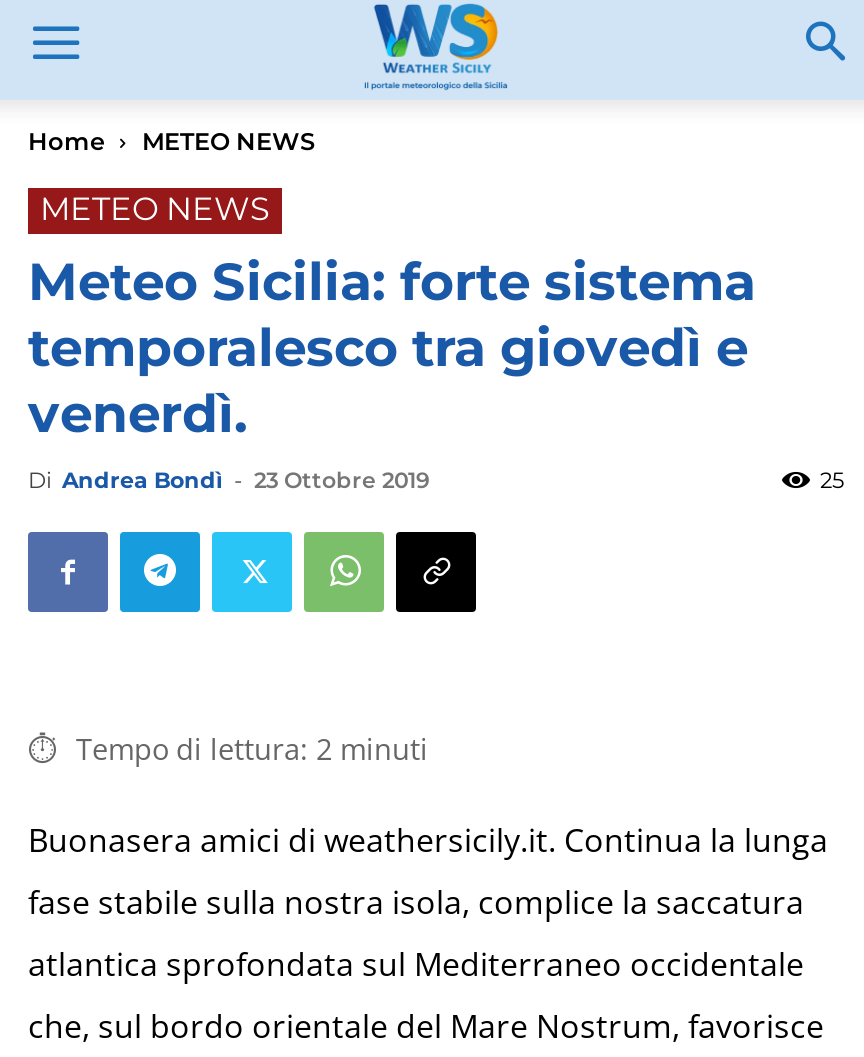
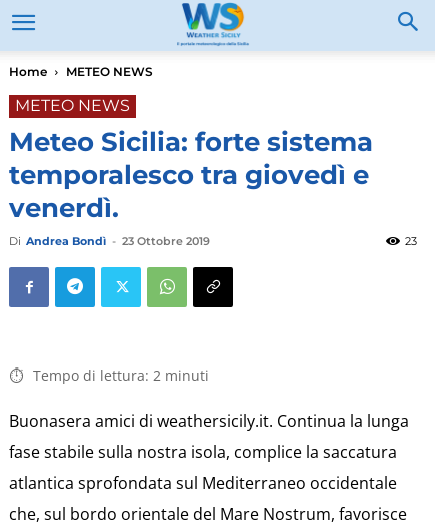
[820,466,844,494] 25 -> [405,234,417,248] 23

